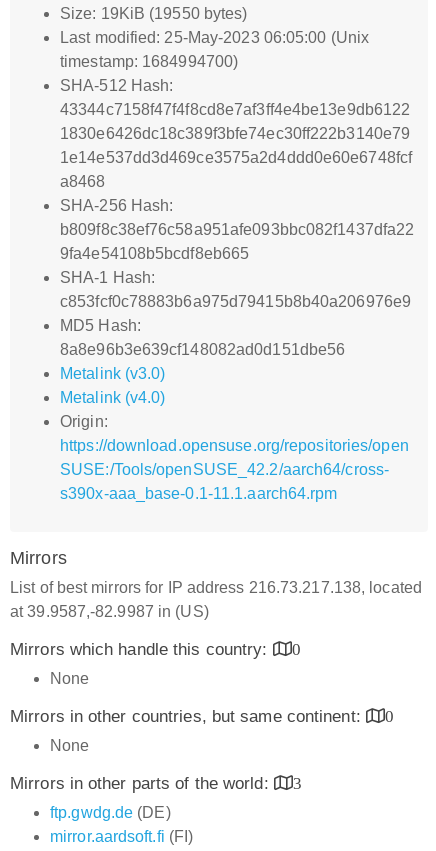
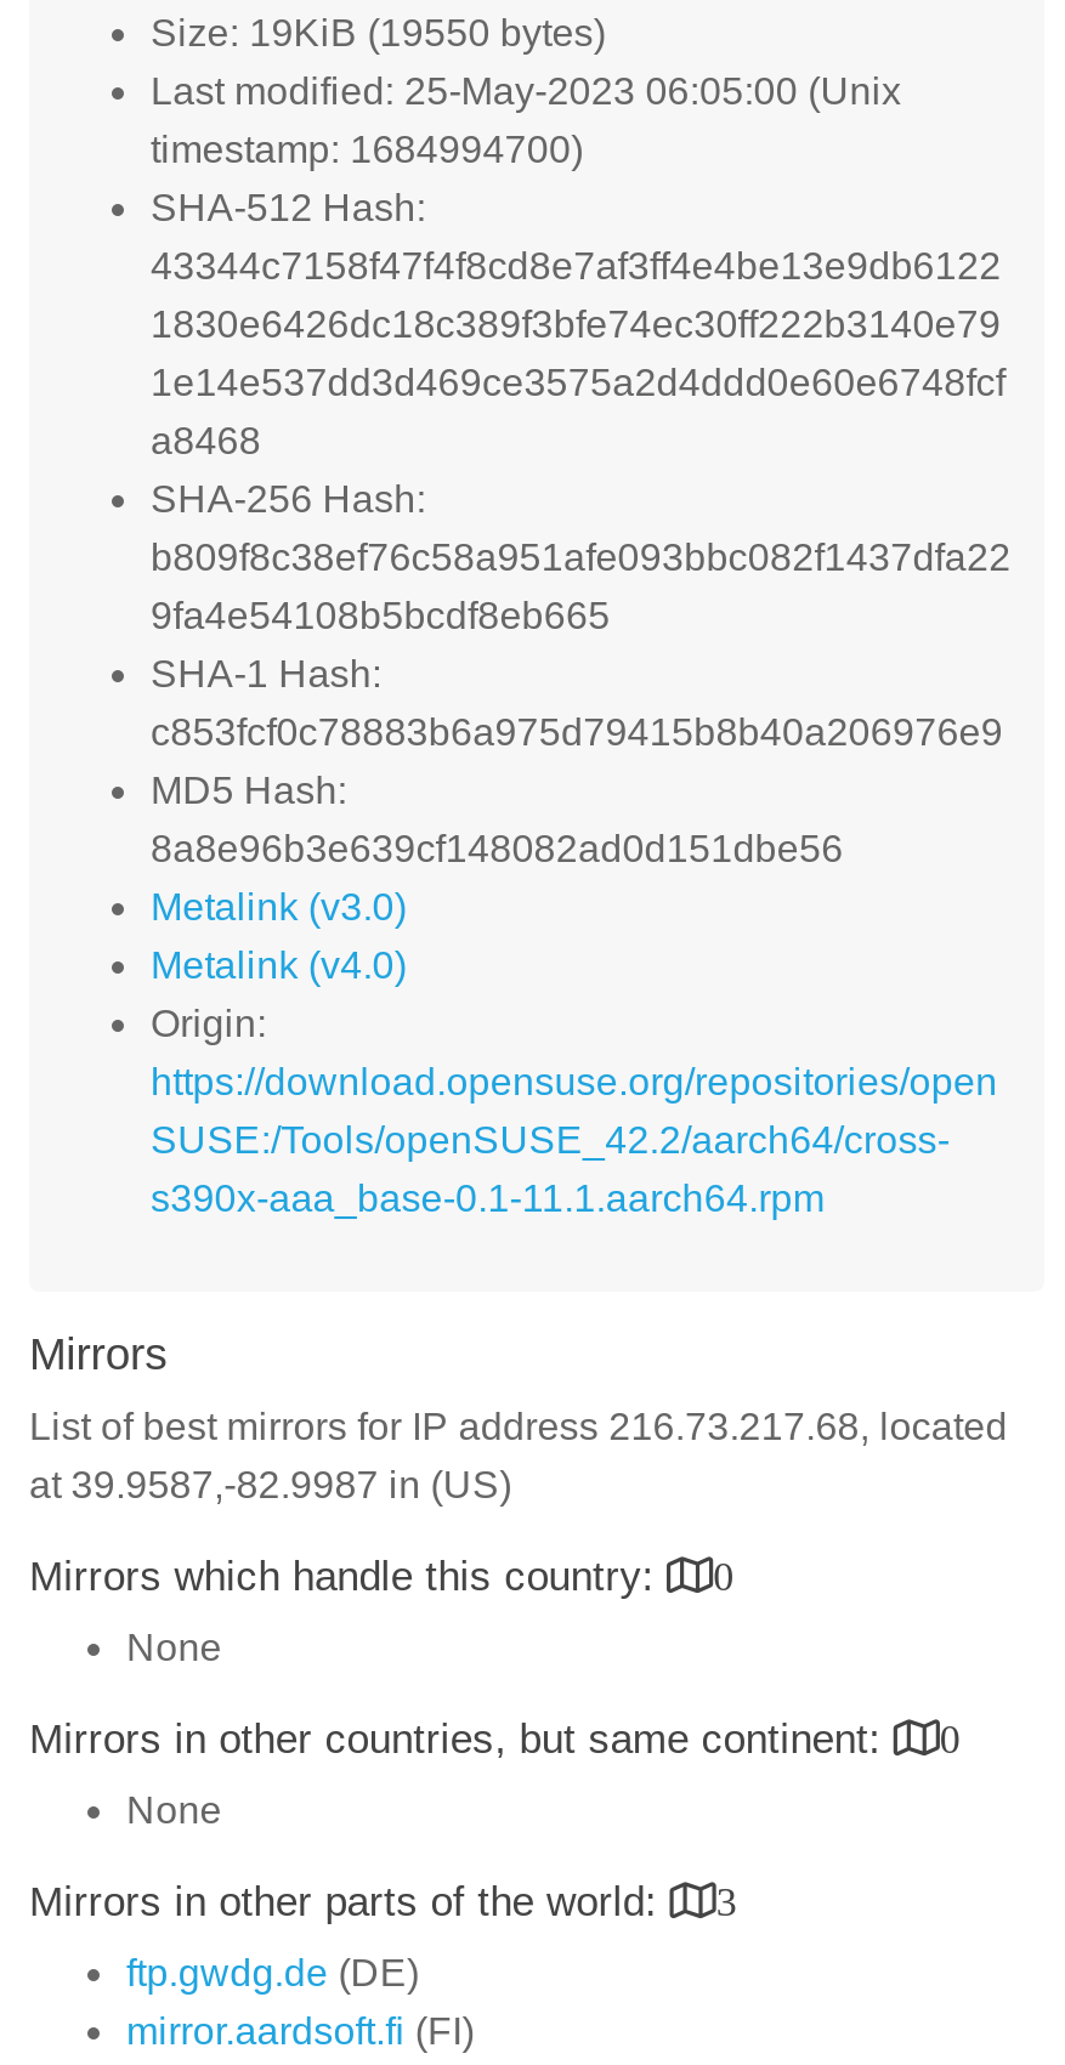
[10,579,422,596] List of best mirrors for IP address 216.73.217.138, located -> [29,1406,1007,1447] List of best mirrors for IP address 216.73.217.68, located

